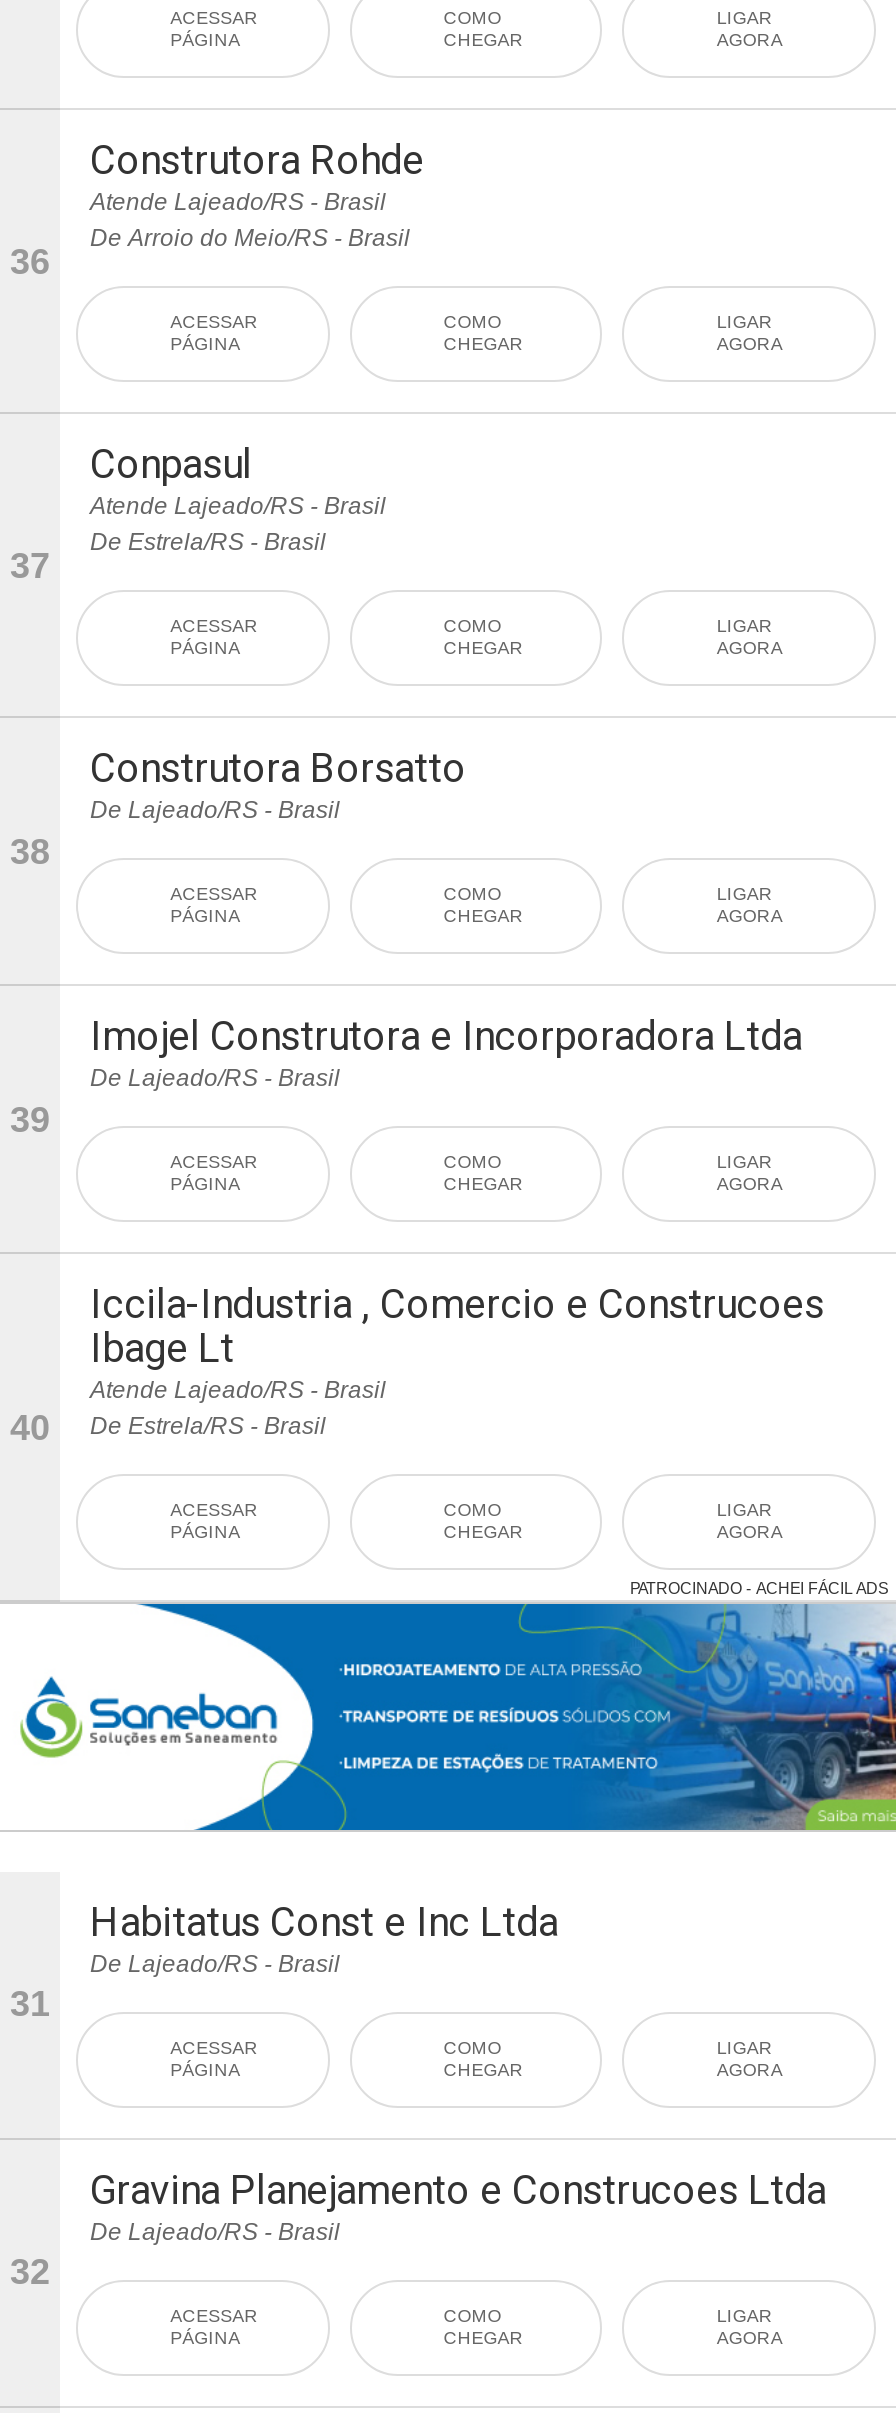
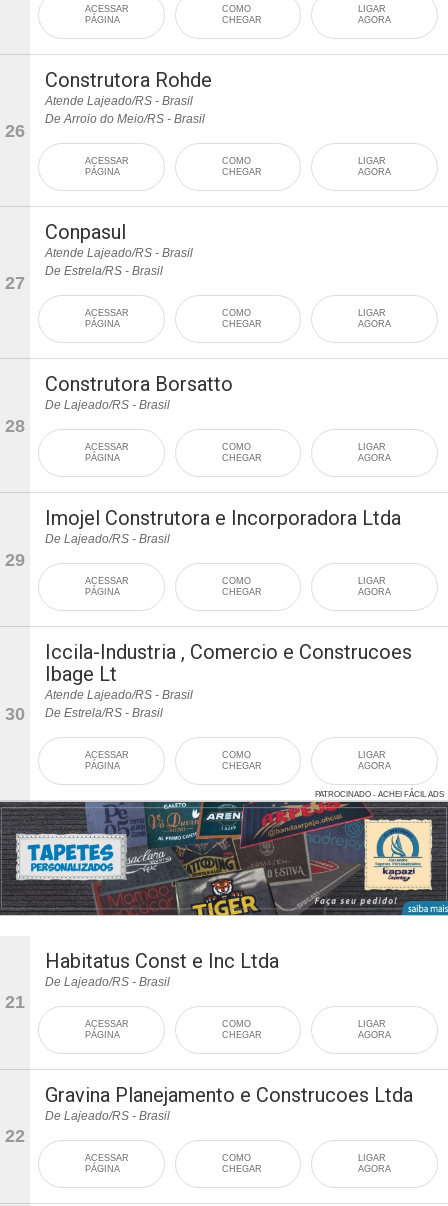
[10,241,50,281] 36 -> [5,120,25,140] 26
[10,545,50,585] 37 -> [5,272,25,292] 27
[10,831,50,871] 38 -> [5,415,25,435] 28
[10,1099,50,1139] 39 -> [5,549,25,569] 29
[10,1407,326,1447] 40 De Estrela/RS - Brasil -> [5,703,163,723] 30 De Estrela/RS - Brasil
[6,1602,890,1832] [image] -> [3,801,445,916] [image]
[10,1984,50,2024] 31 -> [5,992,25,1012] 21
[10,2252,50,2292] 32 -> [5,1126,25,1146] 22

